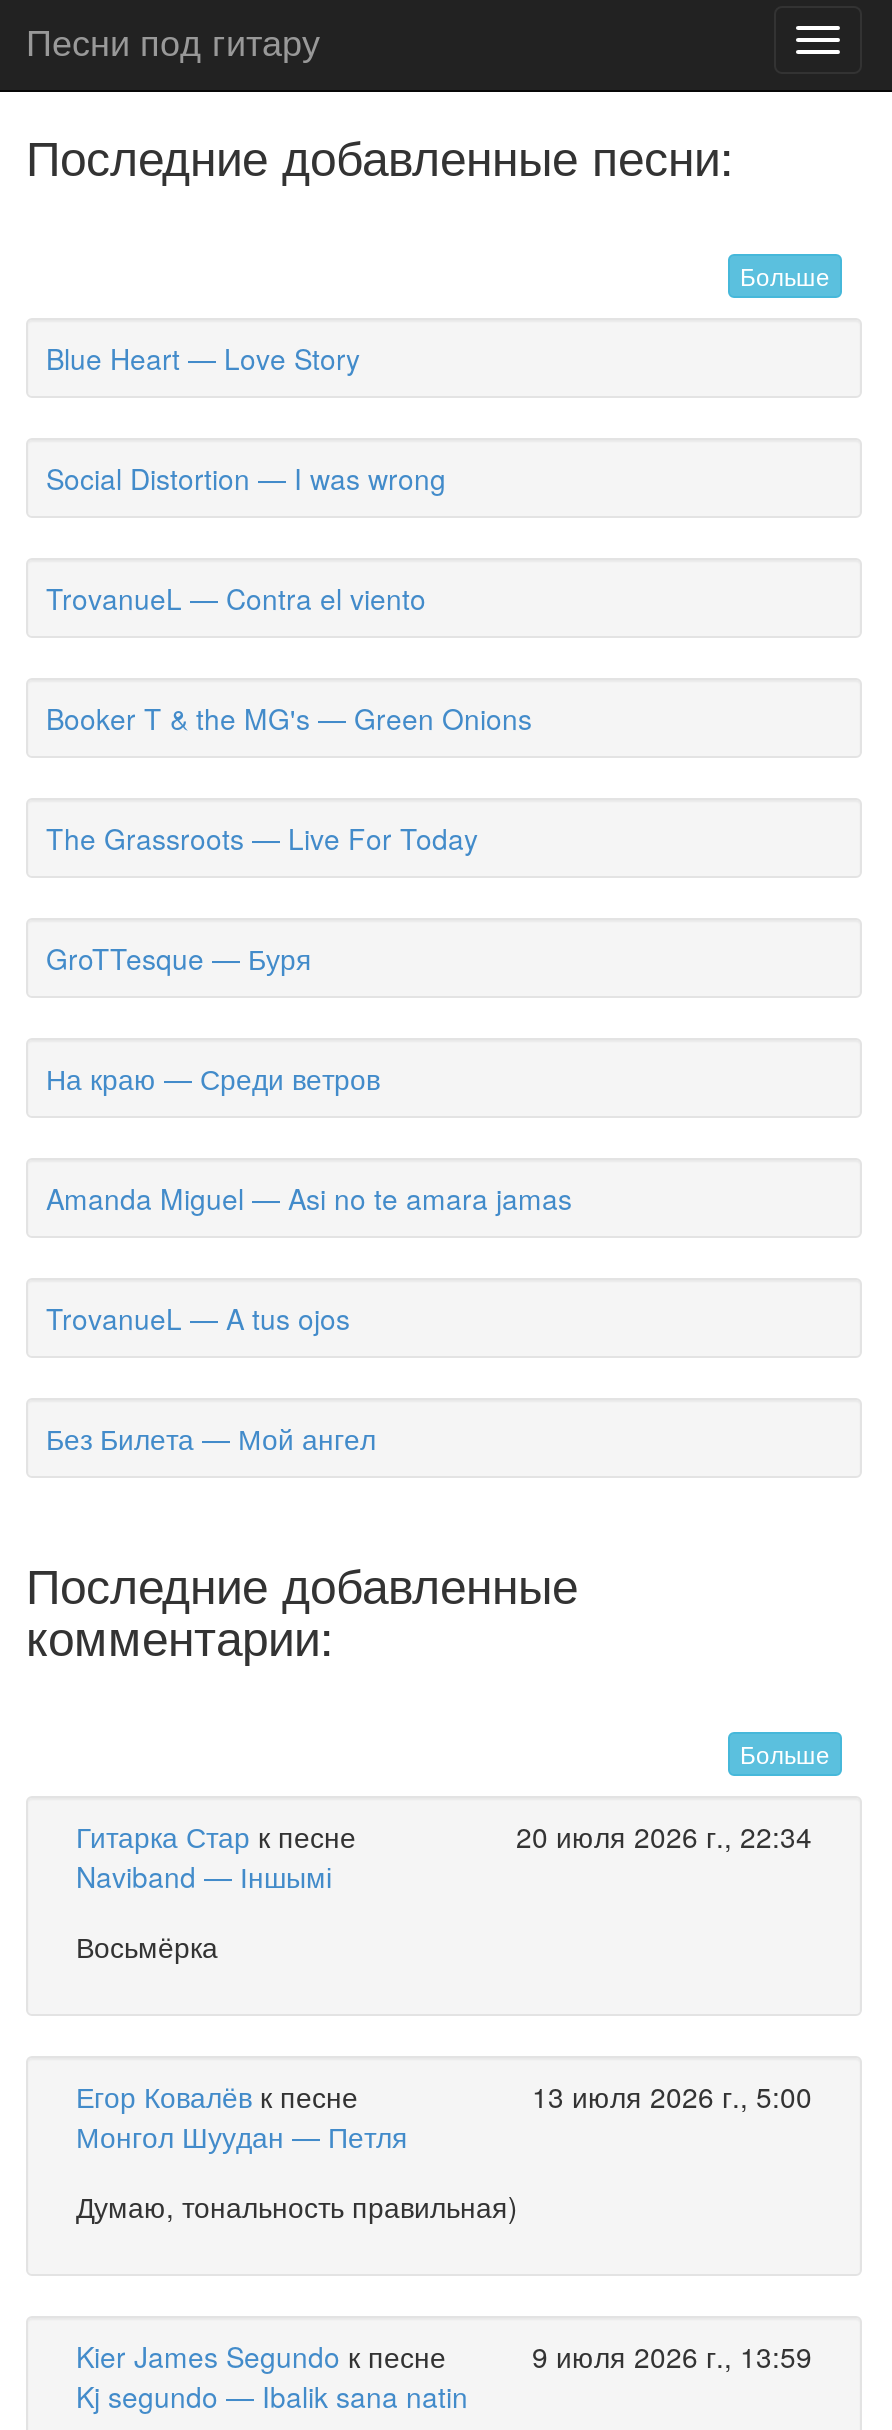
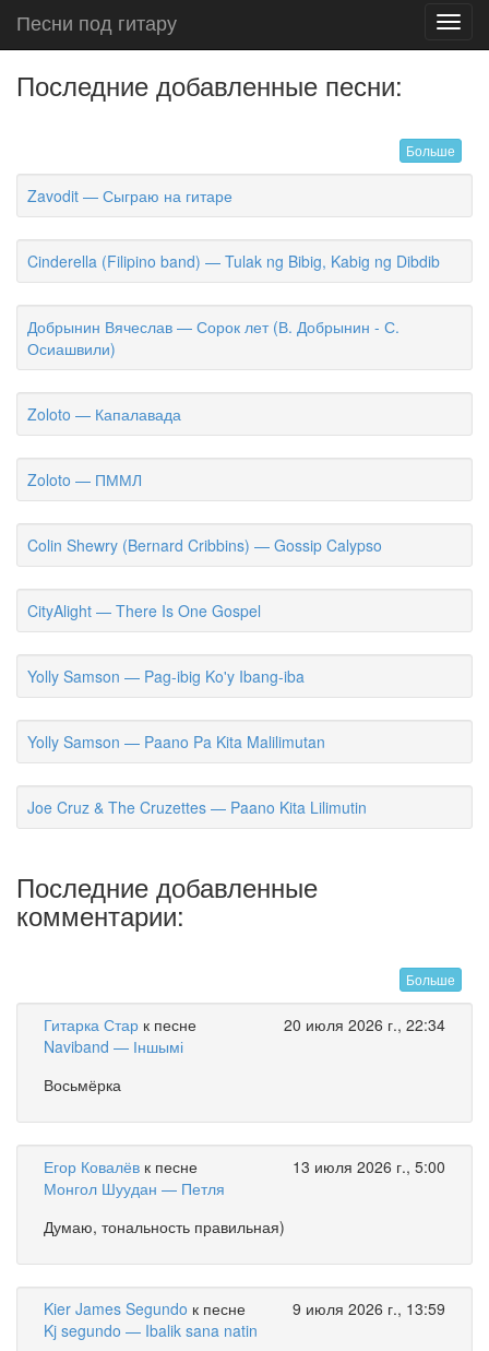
[46,337,360,377] Blue Heart — Love Story -> [27,184,232,206] Zavodit — Сыграю на гитаре
[46,457,446,497] Social Distortion — I was wrong -> [27,250,440,272] Cinderella (Filipino band) — Tulak ng Bibig, Kabig ng Dibdib
[46,577,426,617] TrovanueL — Contra el viento -> [27,315,399,359] Добрынин Вячеслав — Сорок лет (В. Добрынин - С. | Осиашвили)
[46,697,532,737] Booker T & the MG's — Green Onions -> [27,403,181,425] Zoloto — Капалавада
[46,817,478,857] The Grassroots — Live For Today -> [27,468,142,490] Zoloto — ПММЛ
[46,937,312,977] GroTTesque — Буря -> [27,534,382,556] Colin Shewry (Bernard Cribbins) — Gossip Calypso
[46,1057,380,1097] На краю — Среди ветров -> [27,599,261,621] CityAlight — There Is One Gospel
[46,1177,572,1217] Amanda Miguel — Asi no te amara jamas -> [27,665,305,687] Yolly Samson — Pag-ibig Ko'y Ibang-iba
[46,1297,350,1337] TrovanueL — A tus ojos -> [27,730,325,752] Yolly Samson — Paano Pa Kita Malilimutan
[46,1417,376,1457] Без Билета — Мой ангел -> [27,796,367,818] Joe Cruz & The Cruzettes — Paano Kita Lilimutin

